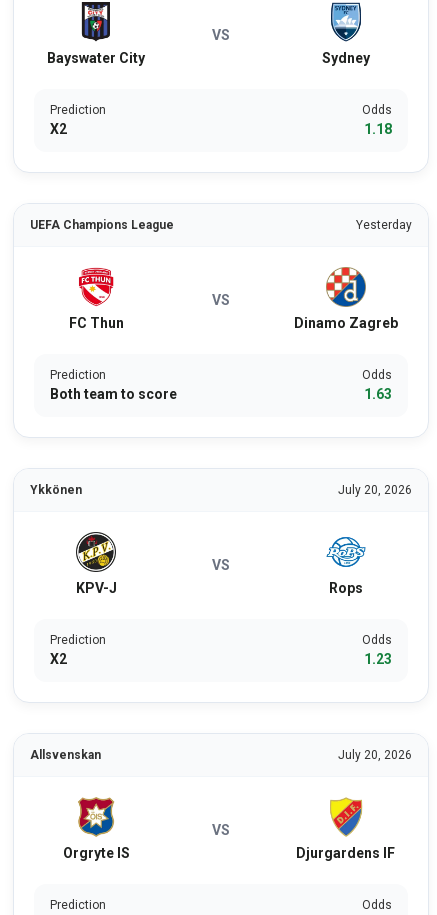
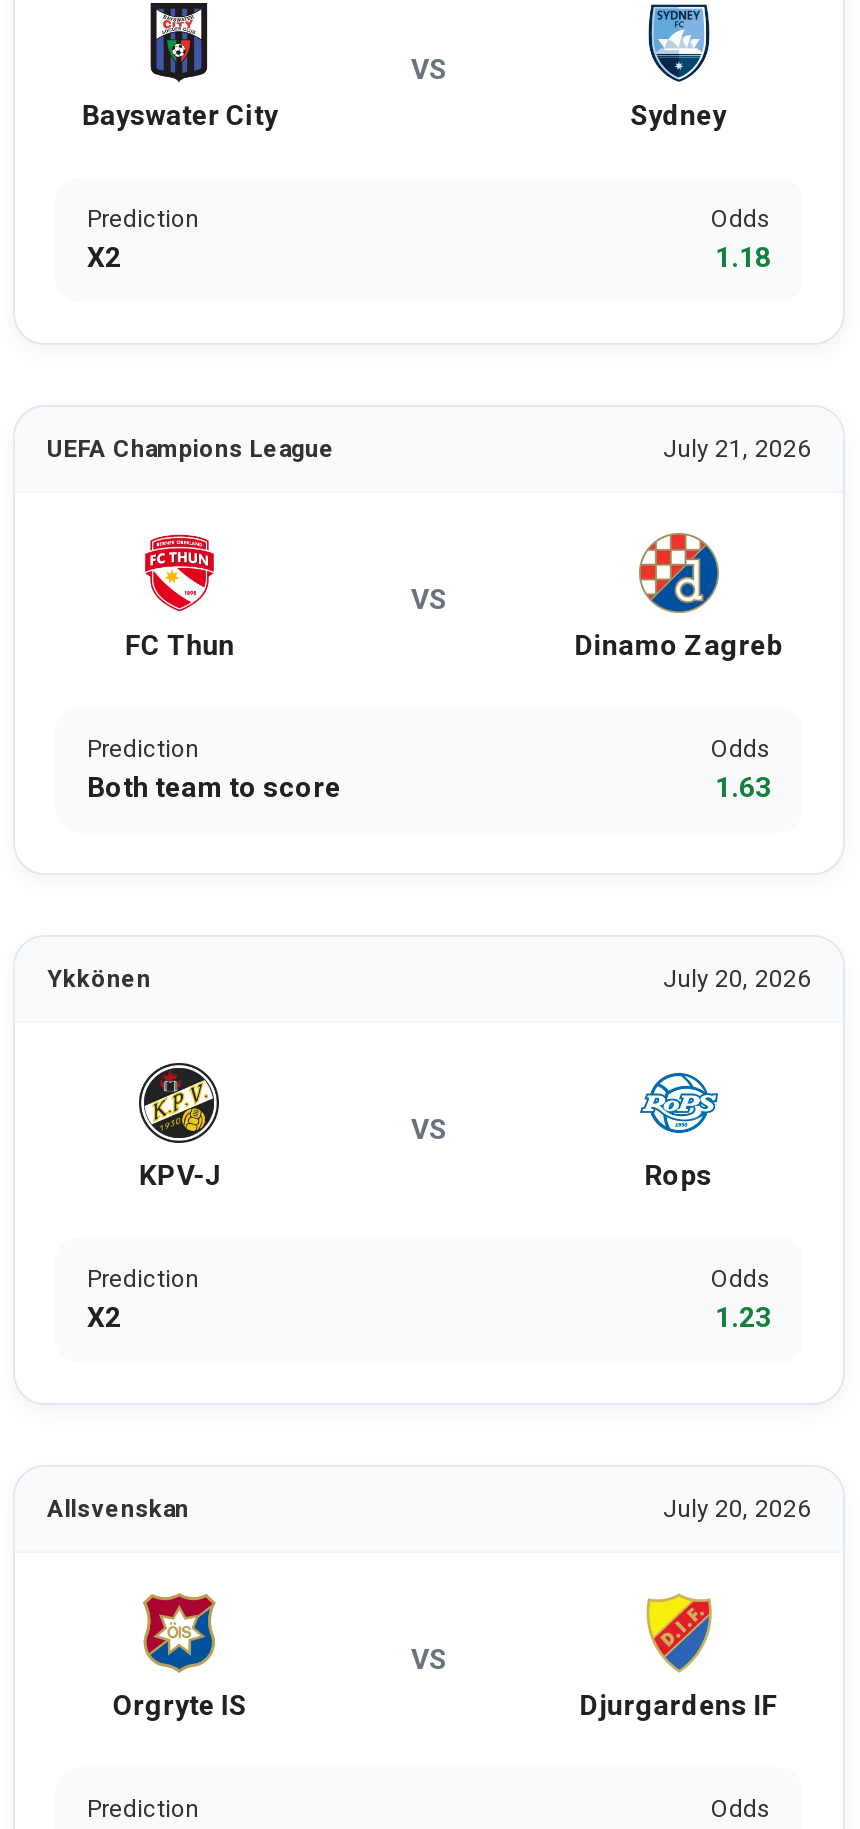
[356,218,412,232] Yesterday -> [663,435,811,463] July 21, 2026

